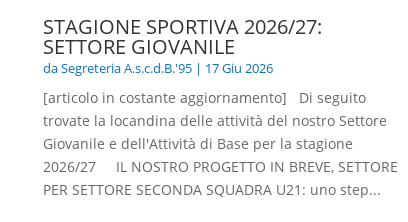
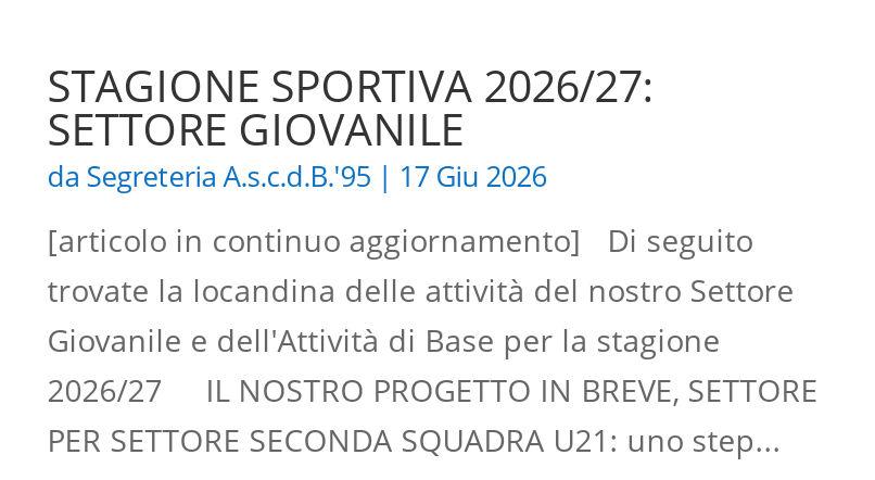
[43,88,366,107] [articolo in costante aggiornamento] Di seguito -> [47,219,753,260] [articolo in continuo aggiornamento] Di seguito

